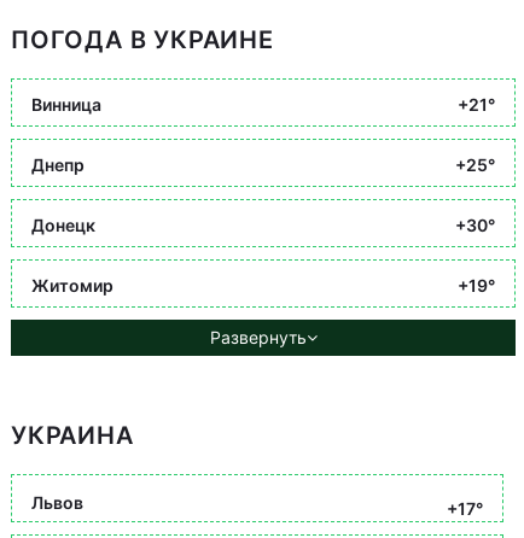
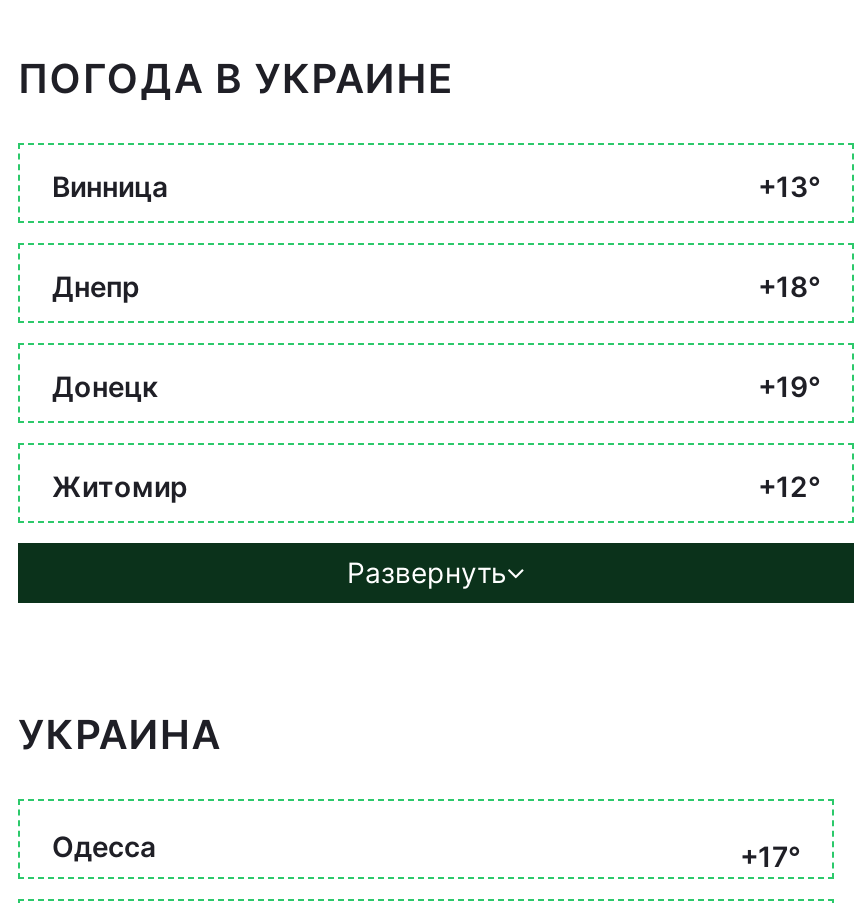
[458,93,495,114] +21° -> [758,168,820,202] +13°
[455,154,495,174] +25° -> [758,268,820,302] +18°
[455,214,495,235] +30° -> [758,368,820,402] +19°
[458,274,495,295] +19° -> [758,468,820,502] +12°
[31,492,83,512] Львов -> [52,828,156,862] Одесса

